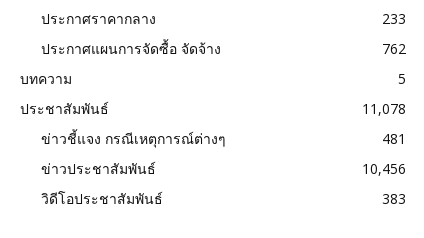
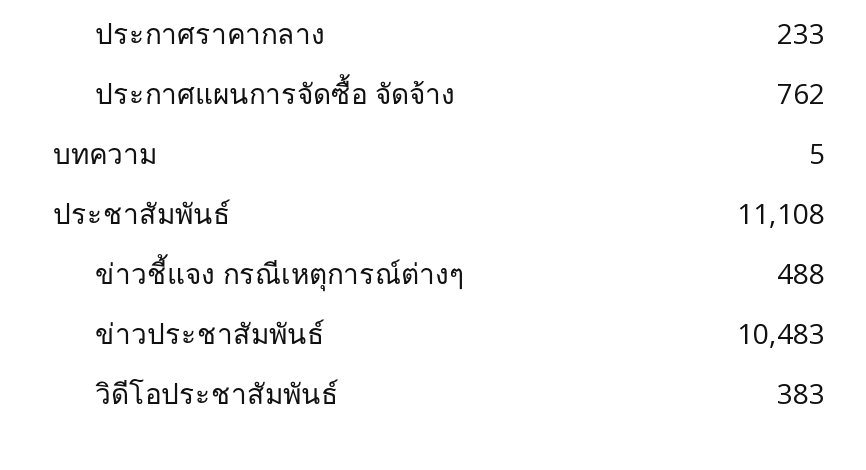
[362,99,406,118] 11,078 -> [737,193,825,231] 11,108
[382,129,406,148] 481 -> [777,253,825,291] 488
[362,159,406,178] 10,456 -> [737,313,825,351] 10,483

